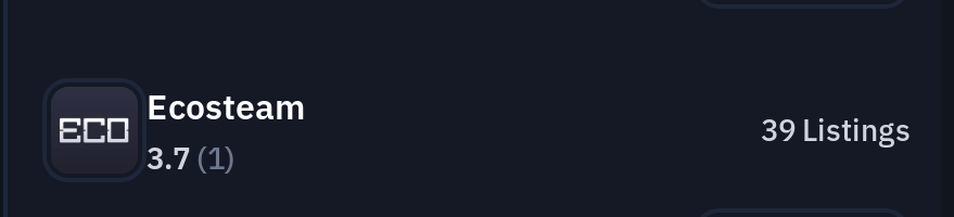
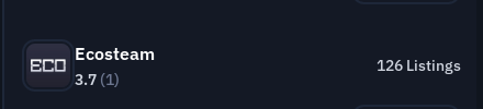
[761,111,911,150] 39 Listings -> [377,56,461,75] 126 Listings

